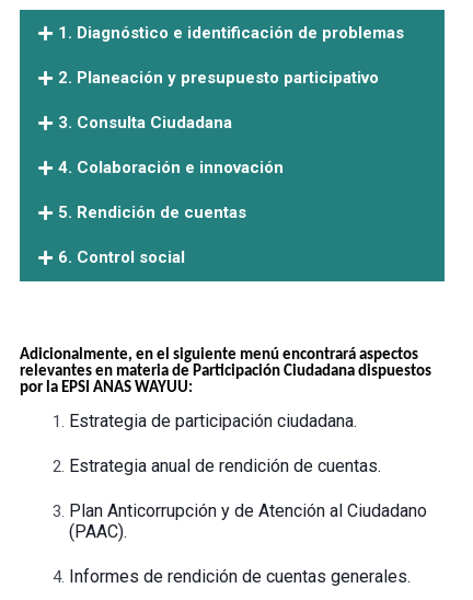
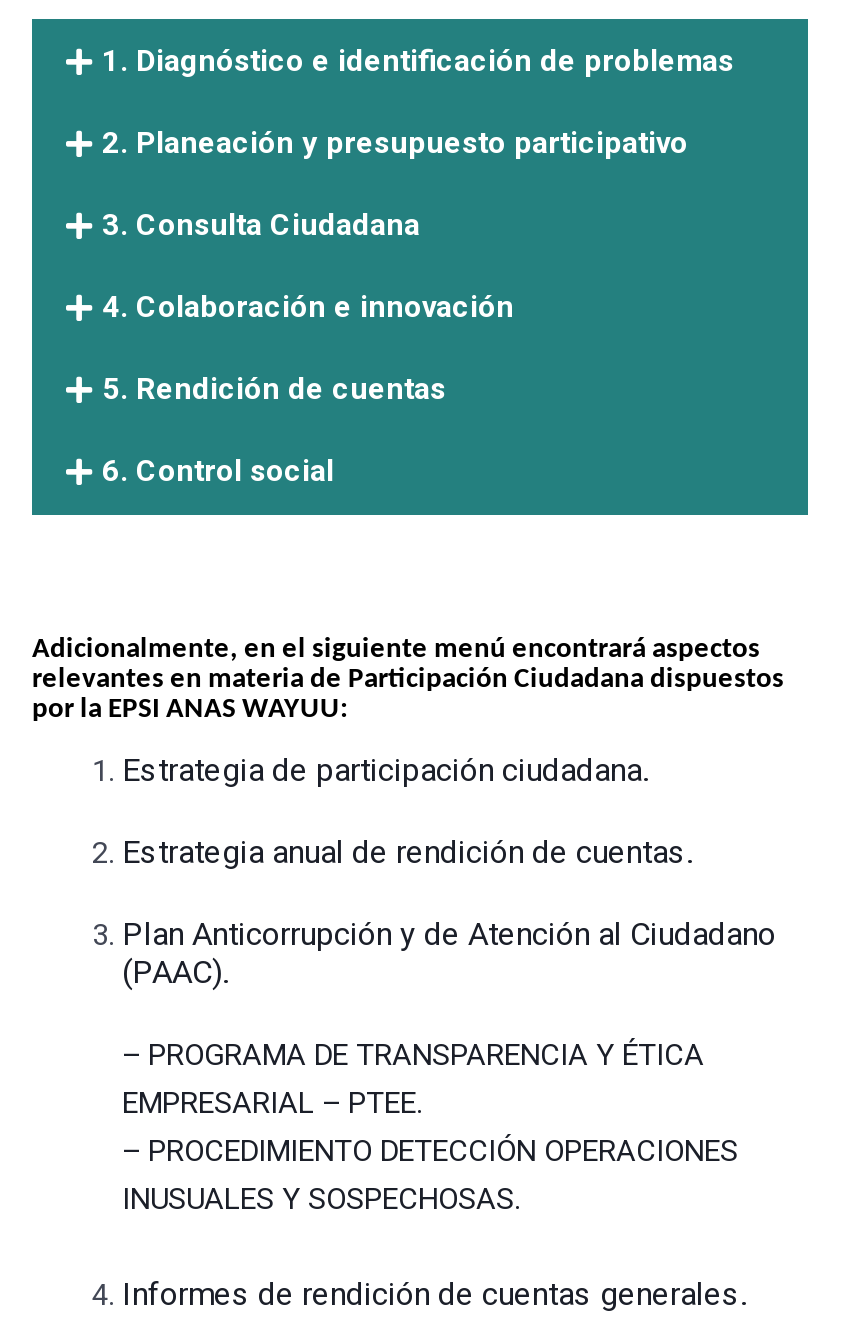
none -> [122,1036,738,1216] – PROGRAMA DE TRANSPARENCIA Y ÉTICA | EMPRESARIAL – PTEE. | – PROCEDIMIENTO DETECCIÓN OPERACIONES | INUSUALES Y SOSPECHOSAS.

